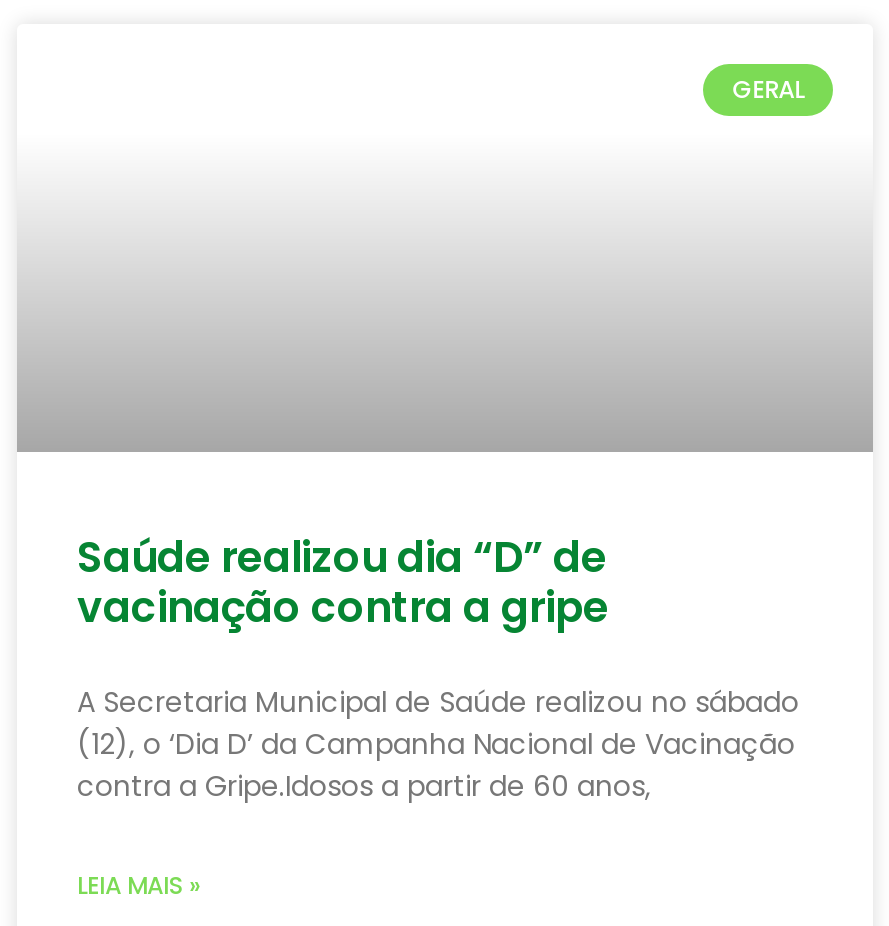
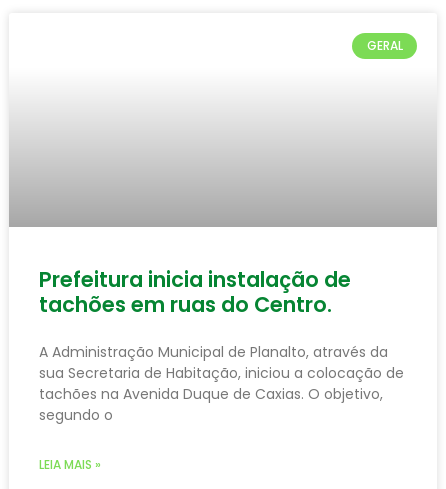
[77,527,609,635] Saúde realizou dia “D” de | vacinação contra a gripe -> [39,264,351,318] Prefeitura inicia instalação de | tachões em ruas do Centro.
[77,681,799,805] A Secretaria Municipal de Saúde realizou no sábado | (12), o ‘Dia D’ da Campanha Nacional de Vacinação | contra a Gripe.Idosos a partir de 60 anos, -> [39,341,404,424] A Administração Municipal de Planalto, através da | sua Secretaria de Habitação, iniciou a colocação de | tachões na Avenida Duque de Caxias. O objetivo, | segundo o

